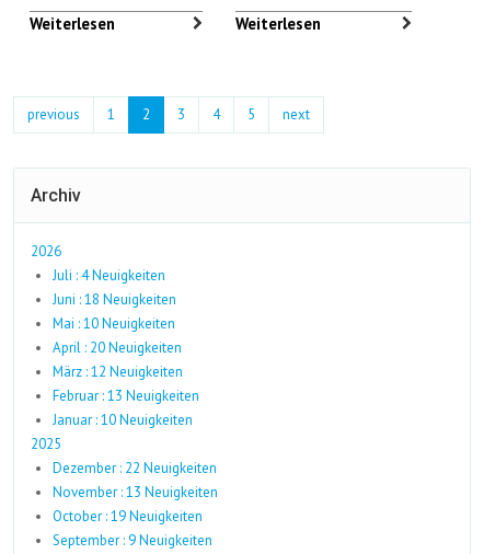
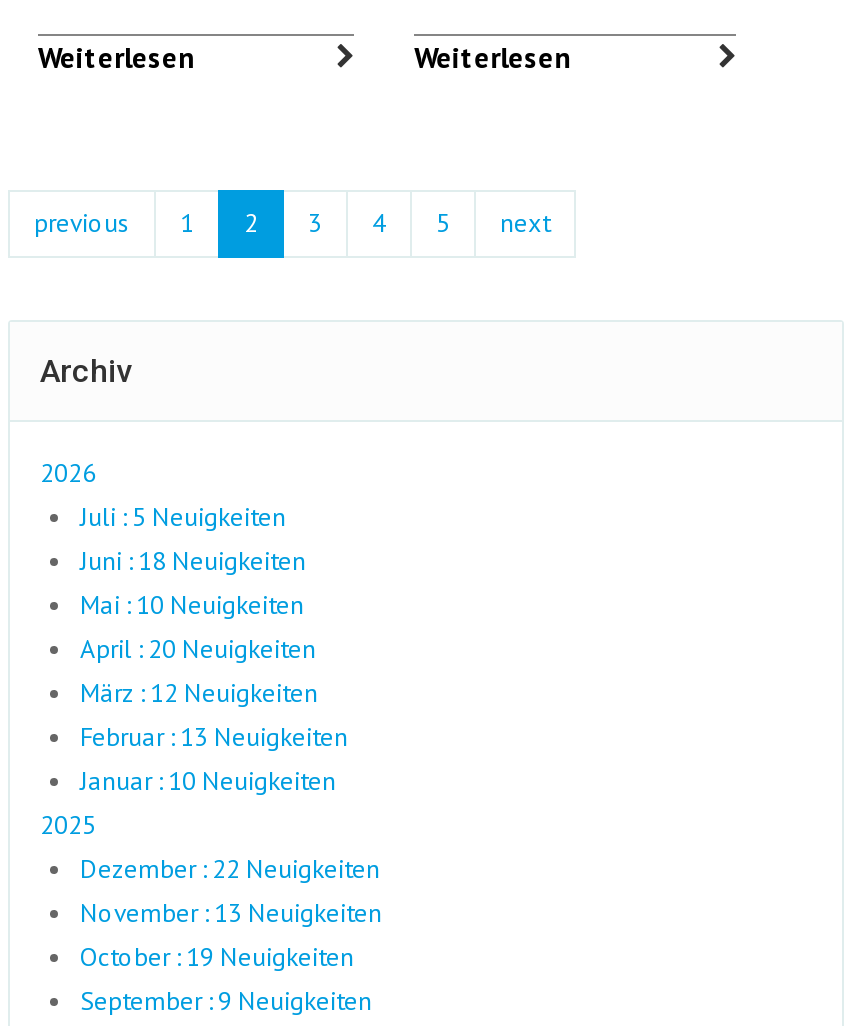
[53,266,165,285] Juli : 4 Neuigkeiten -> [80,500,286,534] Juli : 5 Neuigkeiten

